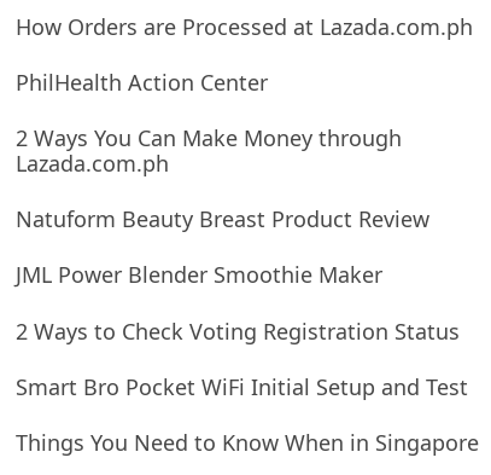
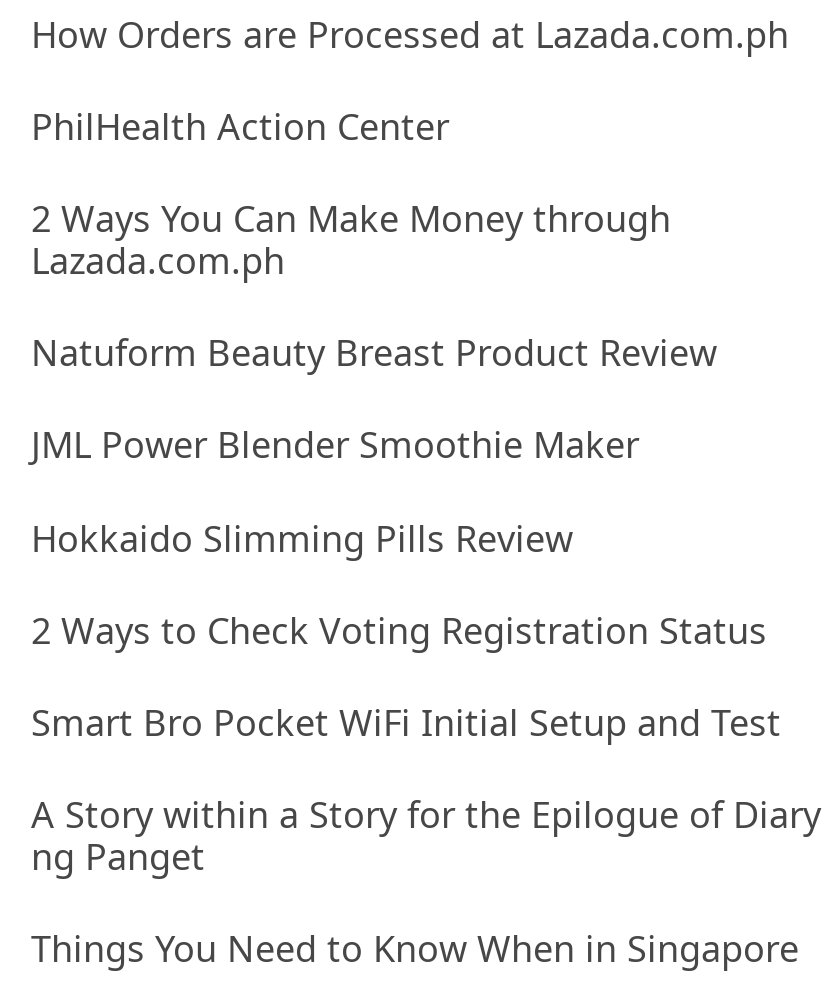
none -> [31,513,573,561] Hokkaido Slimming Pills Review
none -> [31,790,821,880] A Story within a Story for the Epilogue of Diary | ng Panget

